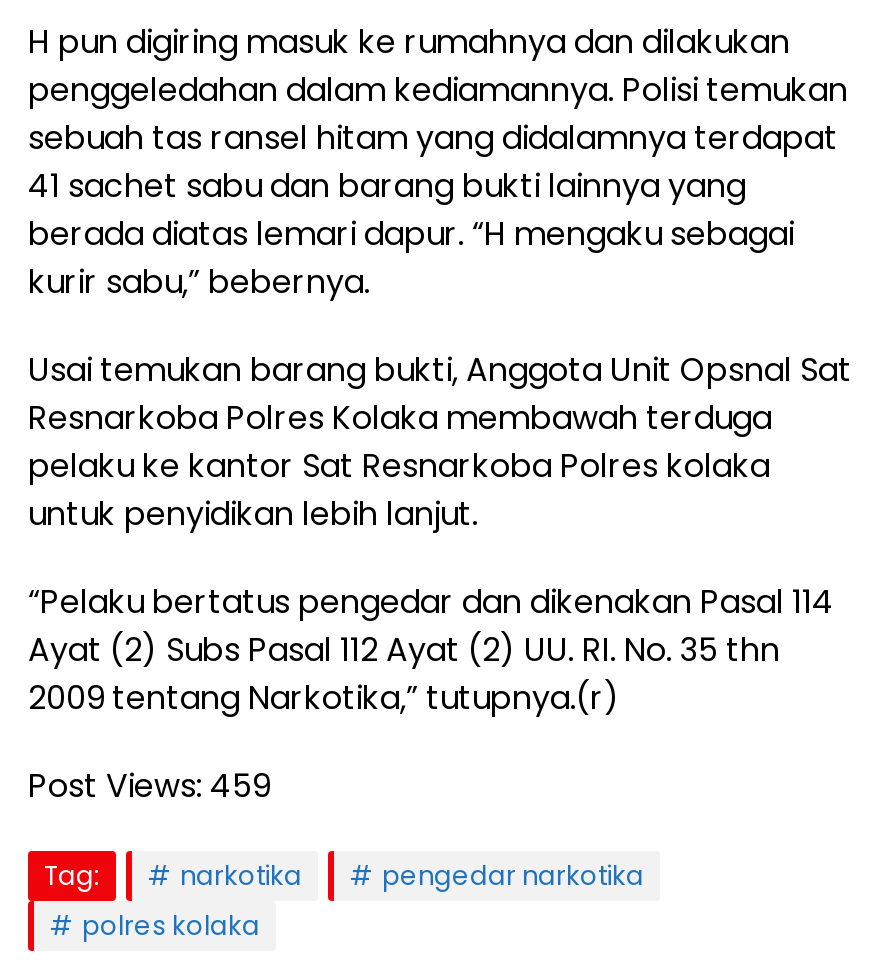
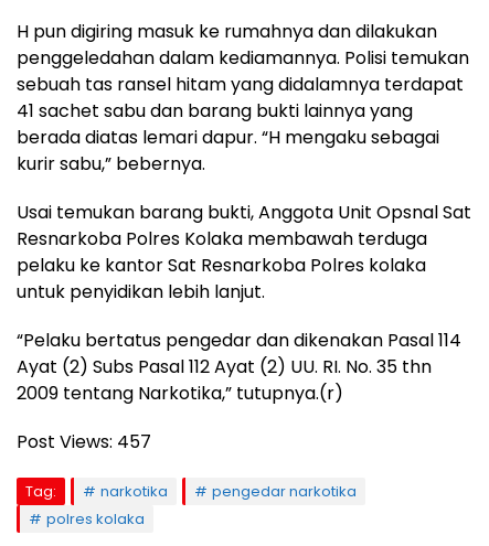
[28,763,270,809] Post Views: 459 -> [17,429,151,454] Post Views: 457

